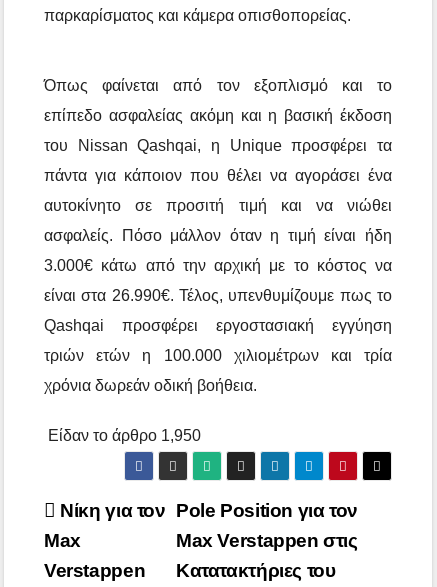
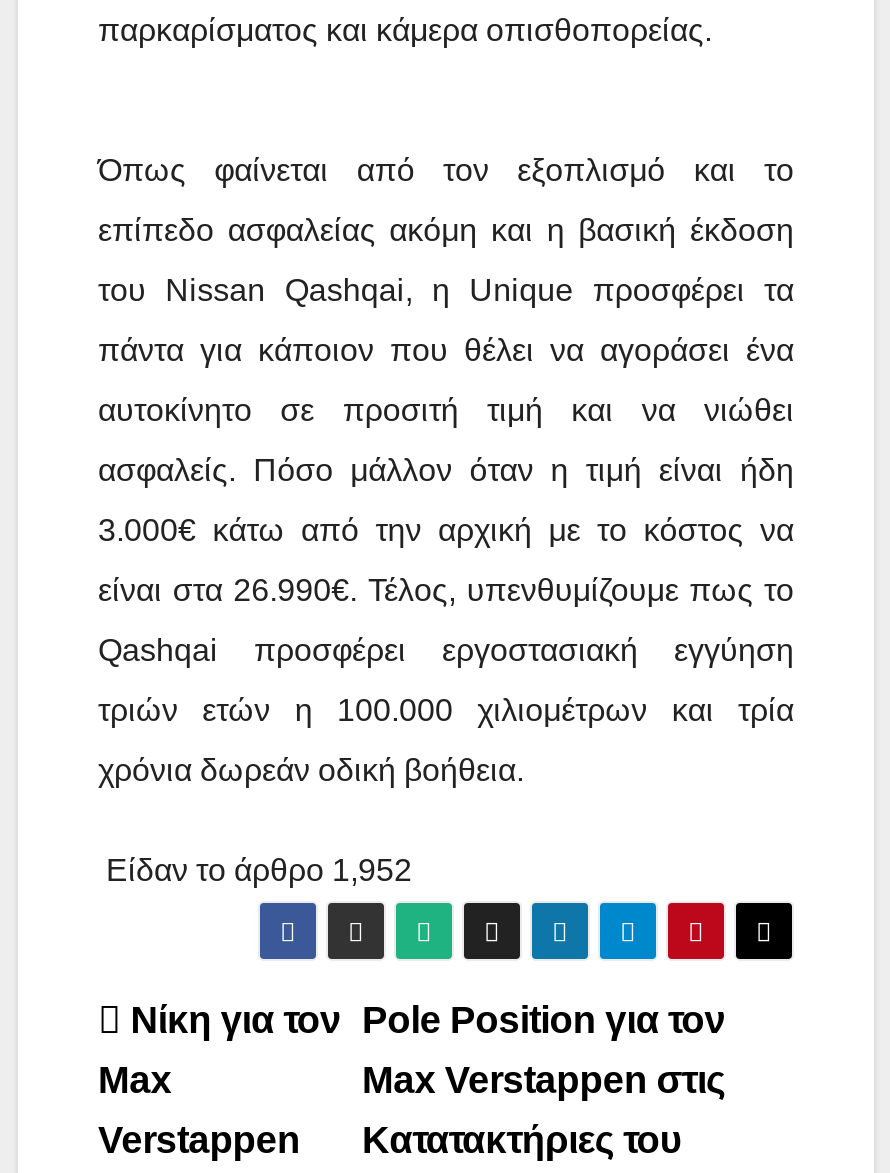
[48,427,201,444] Είδαν το άρθρο 1,950 -> [106,853,412,887] Είδαν το άρθρο 1,952

